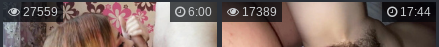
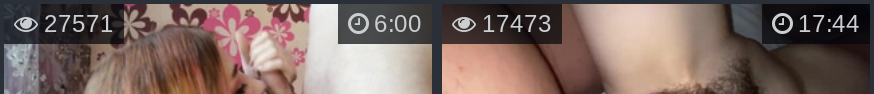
[20,5,58,19] 27559 -> [38,9,114,37] 27571
[185,5,277,19] 6:00 17389 -> [368,9,552,37] 6:00 17473

